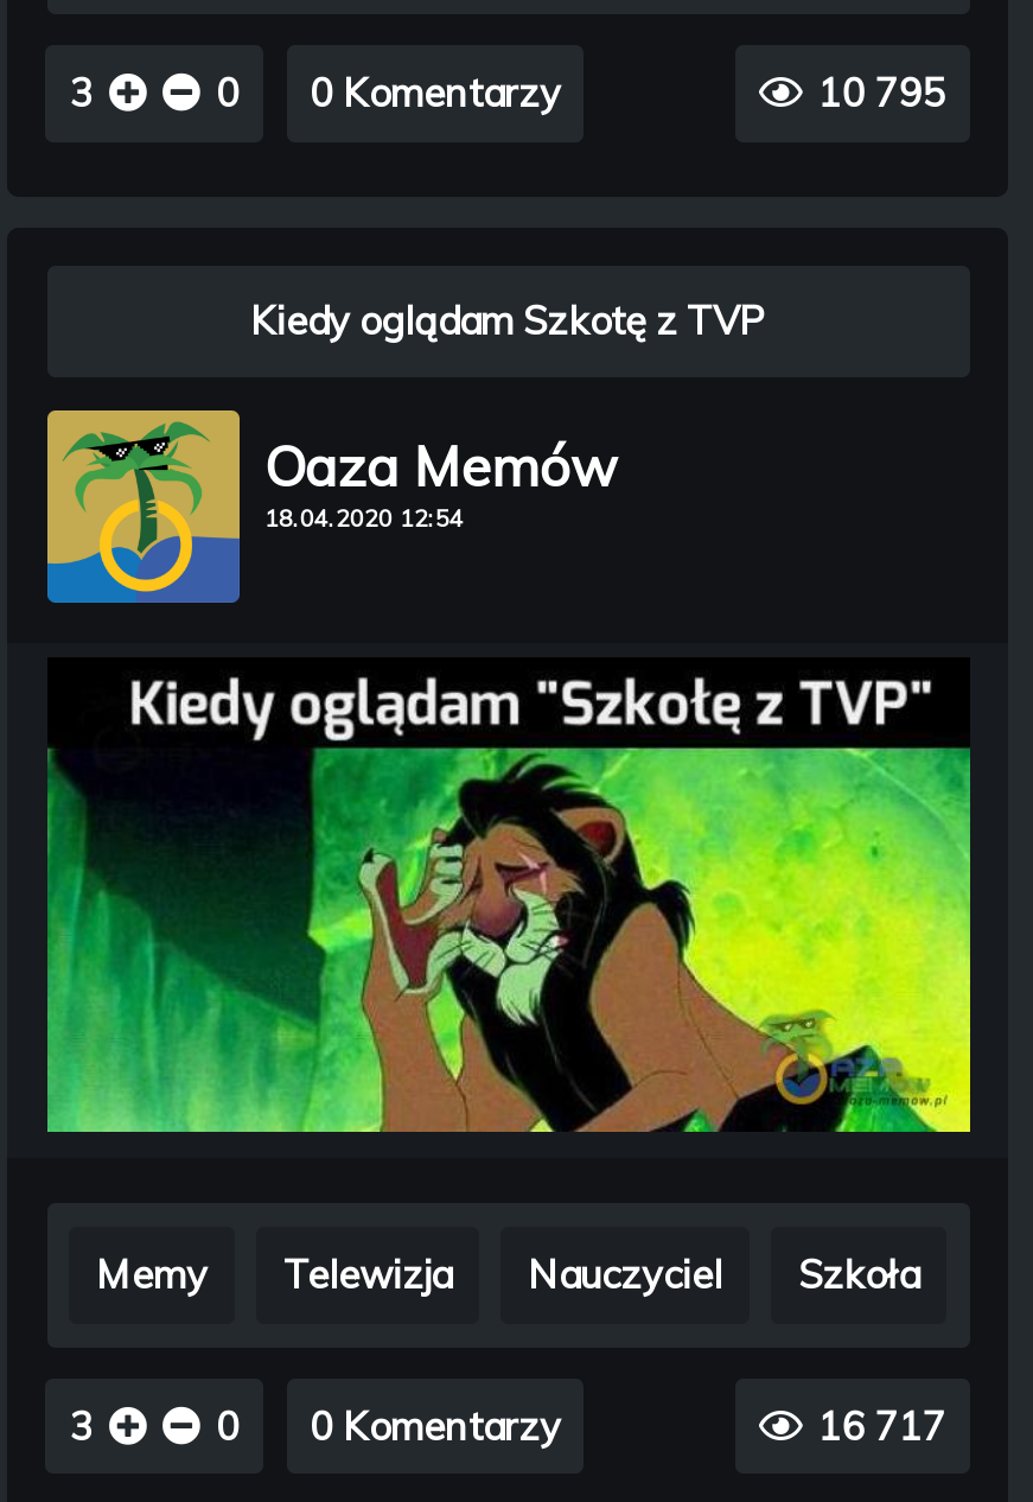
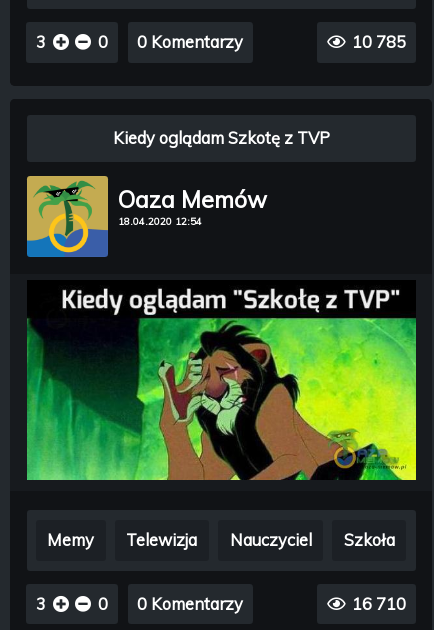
[818,69,946,116] 10 795 -> [352,32,406,52] 10 785
[818,1401,946,1449] 16 717 -> [352,593,406,613] 16 710

